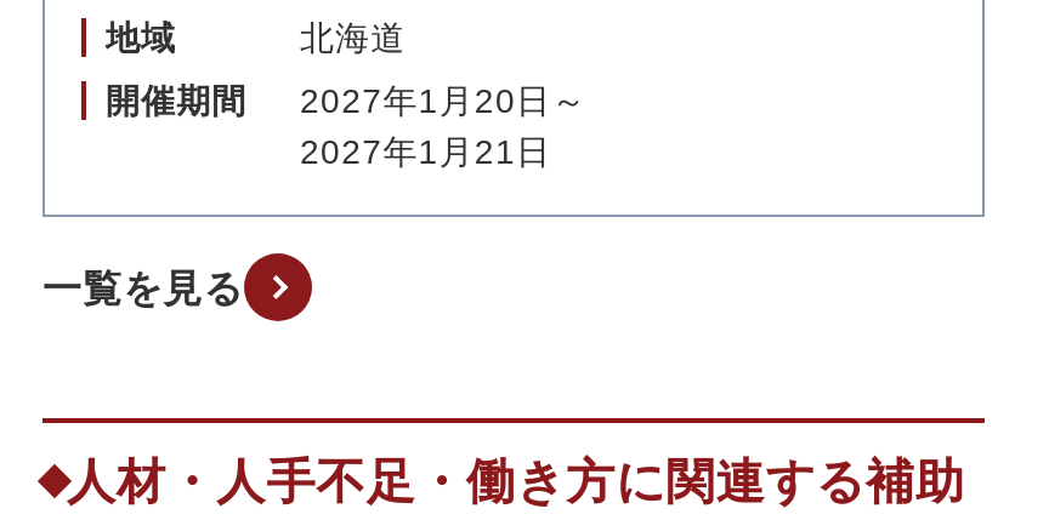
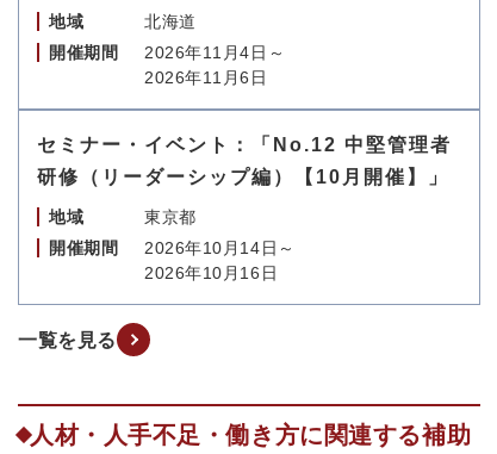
[300,81,587,171] 2027年1月20日～ | 2027年1月21日 -> [37,43,452,282] 2026年11月4日～ | 2026年11月6日 | セミナー・イベント：「No.12 中堅管理者 | 研修（リーダーシップ編）【10月開催】」 | 地域 | 東京都 | 開催期間 | 2026年10月14日～ | 2026年10月16日

